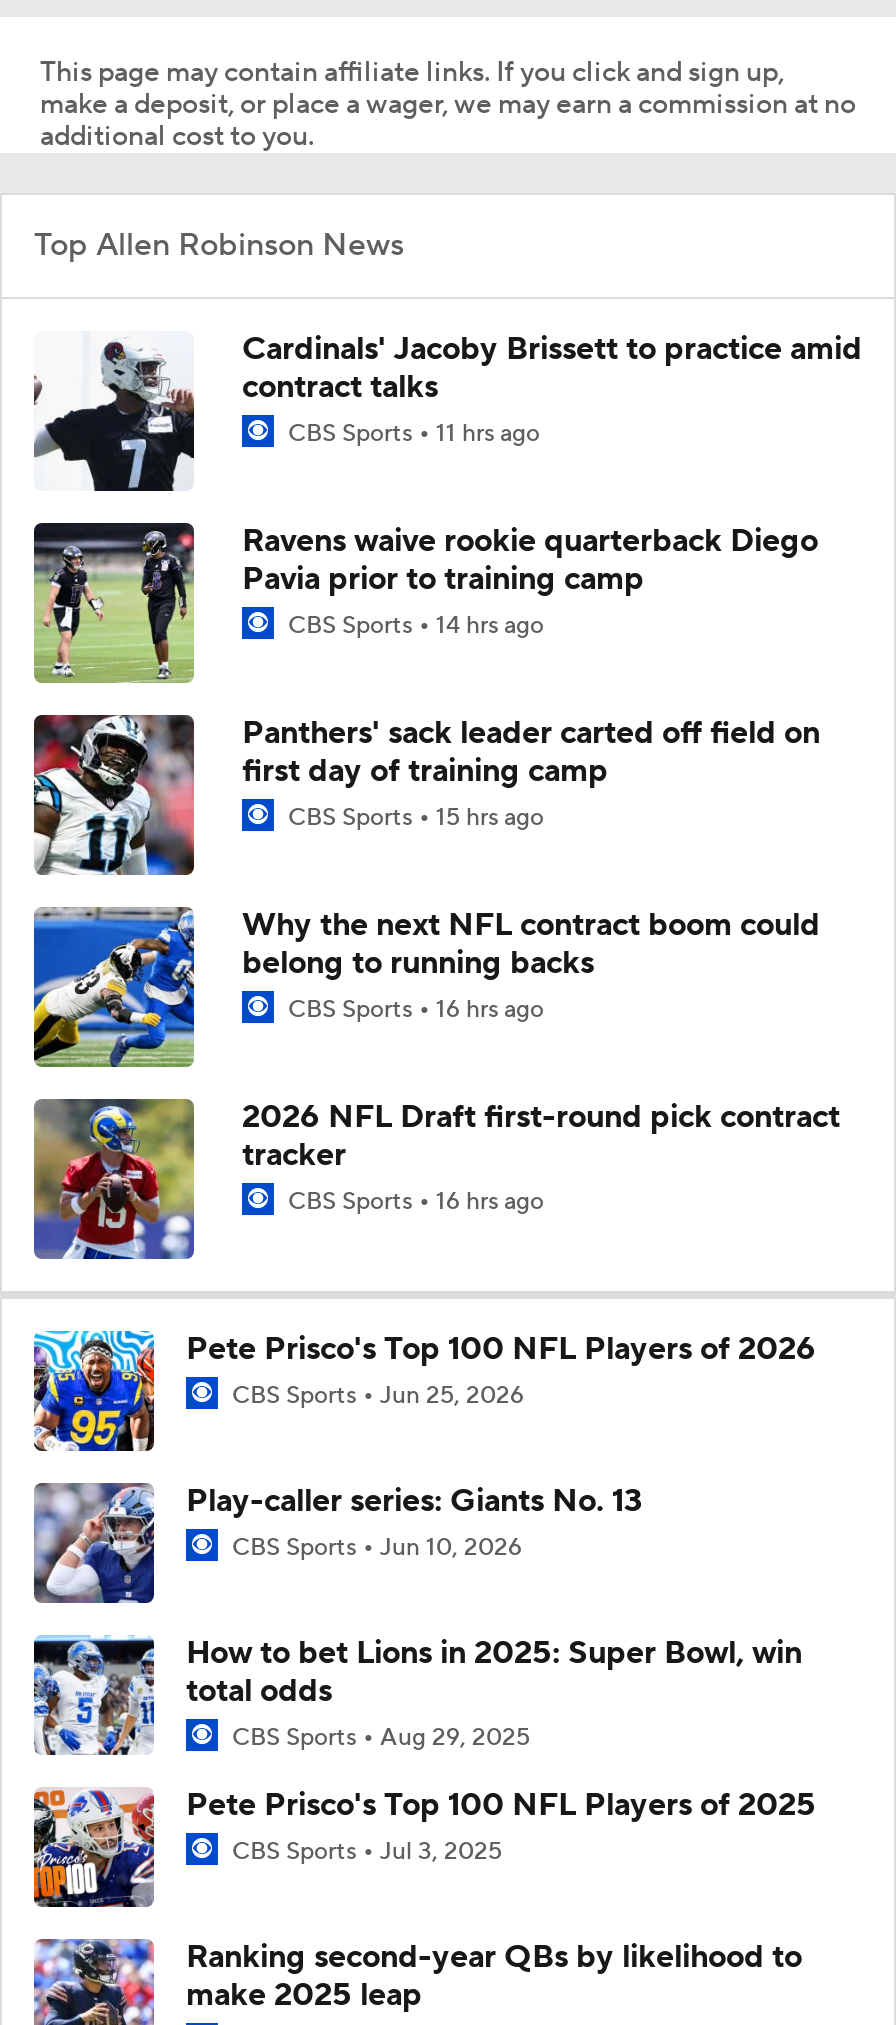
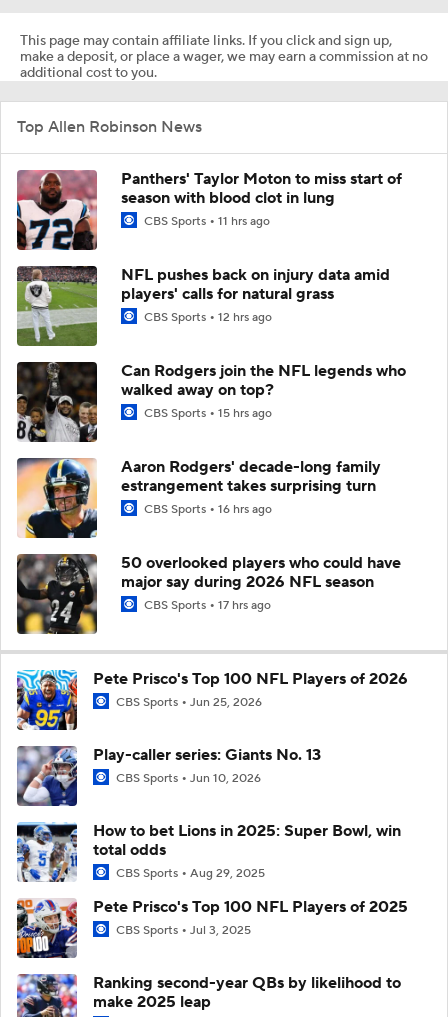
[32,329,862,493] [image] | Cardinals' Jacoby Brissett to practice amid | contract talks -> [16,169,402,251] [image] | Panthers' Taylor Moton to miss start of | season with blood clot in lung
[34,521,818,683] [image] | Ravens waive rookie quarterback Diego | Pavia prior to training camp | CBS Sports 14 hrs ago -> [17,265,390,346] [image] | NFL pushes back on injury data amid | players' calls for natural grass | CBS Sports 12 hrs ago
[32,713,820,877] [image] | Panthers' sack leader carted off field on | first day of training camp -> [16,361,406,443] [image] | Can Rodgers join the NFL legends who | walked away on top?
[32,905,820,1069] [image] | Why the next NFL contract boom could | belong to running backs -> [16,457,381,539] [image] | Aaron Rodgers' decade-long family | estrangement takes surprising turn
[32,1097,840,1261] [image] | 2026 NFL Draft first-round pick contract | tracker | CBS Sports 16 hrs ago -> [16,553,401,635] [image] | 50 overlooked players who could have | major say during 2026 NFL season | CBS Sports 17 hrs ago

